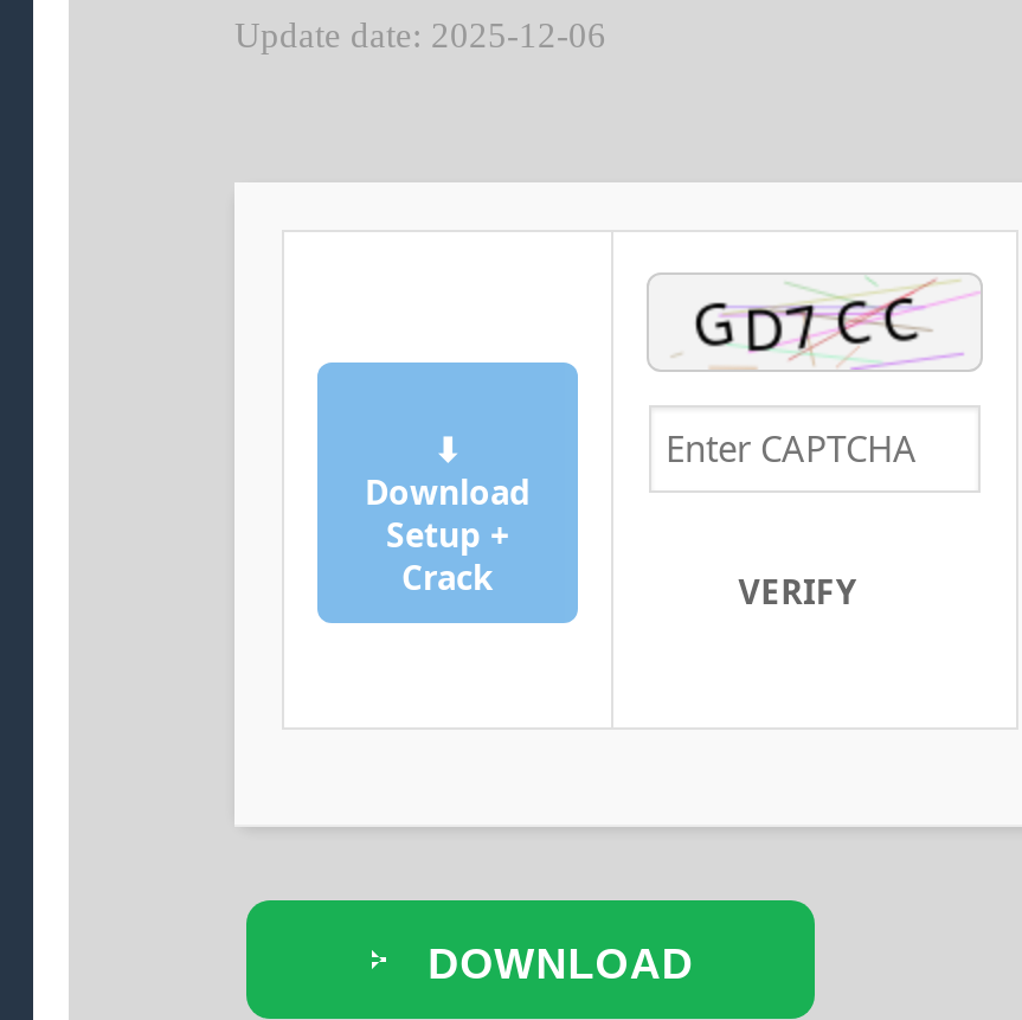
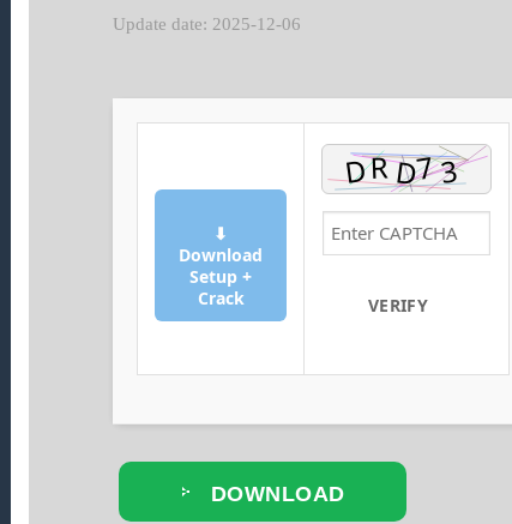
[696,280,962,370] [image] -> [342,151,469,189] [image]

